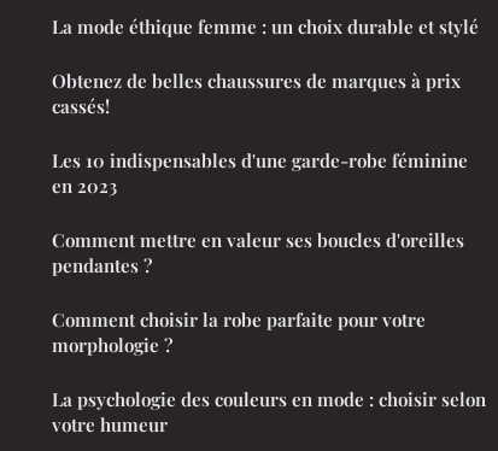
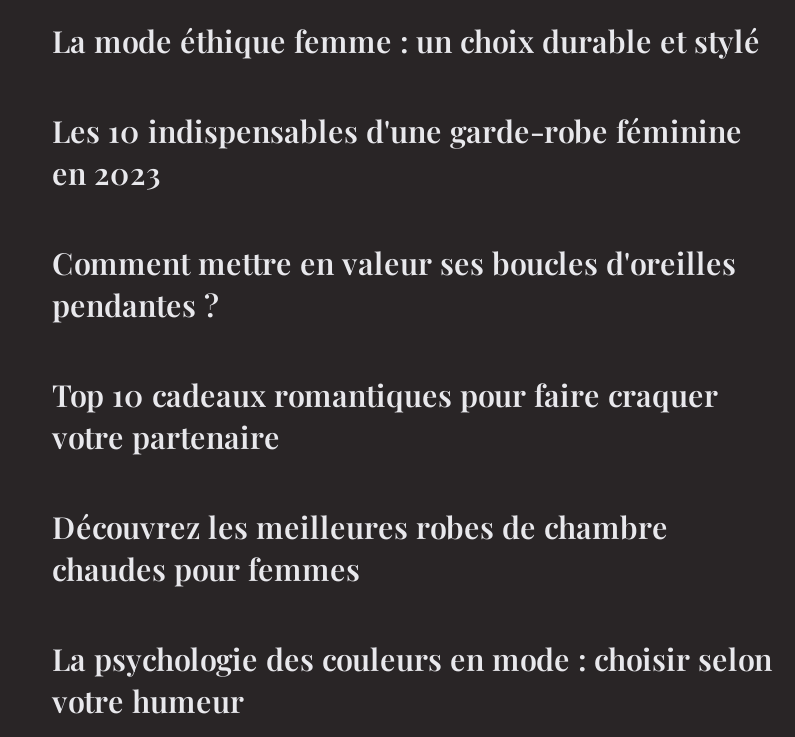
[52,69,461,119] Obtenez de belles chaussures de marques à prix | cassés! -> none
moved [52,149,468,278] -> [52,110,742,324]: Les 10 indispensables d'une garde-robe féminine | en 2023 | Comment mettre en valeur ses boucles d'oreilles | pendantes ?
[52,308,426,357] Comment choisir la robe parfaite pour votre | morphologie ? -> [52,374,718,588] Top 10 cadeaux romantiques pour faire craquer | votre partenaire | Découvrez les meilleures robes de chambre | chaudes pour femmes

